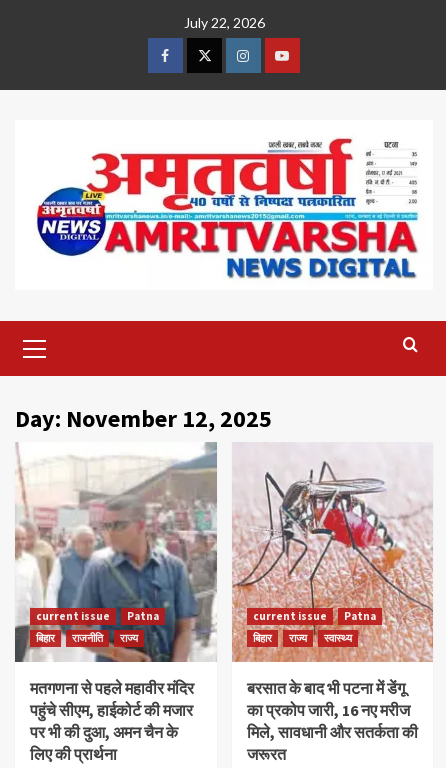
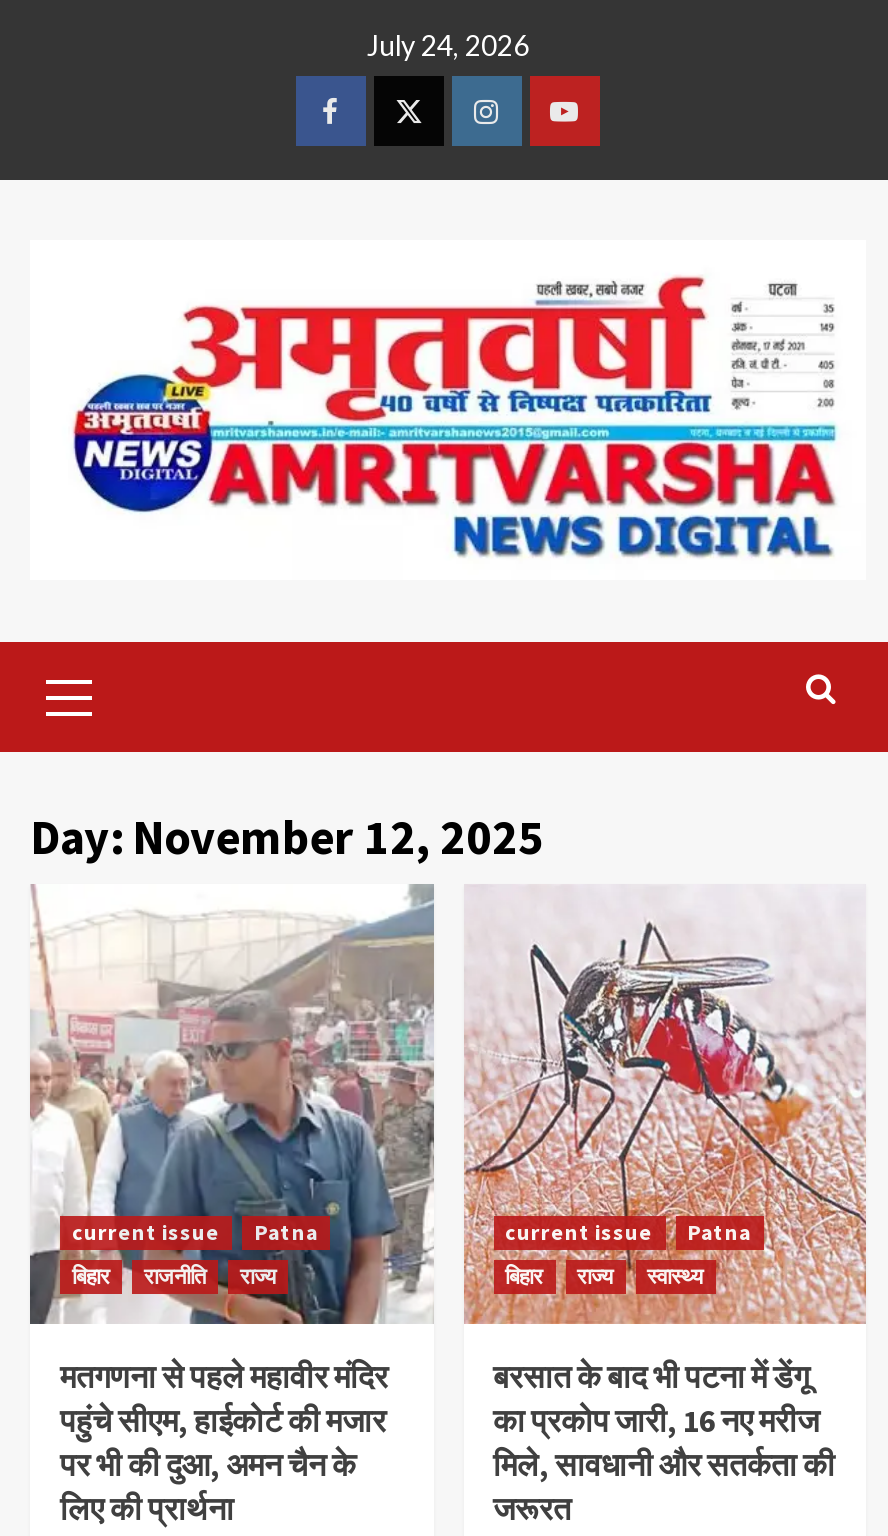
[183,14,264,31] July 22, 2026 -> [367,28,529,62] July 24, 2026

